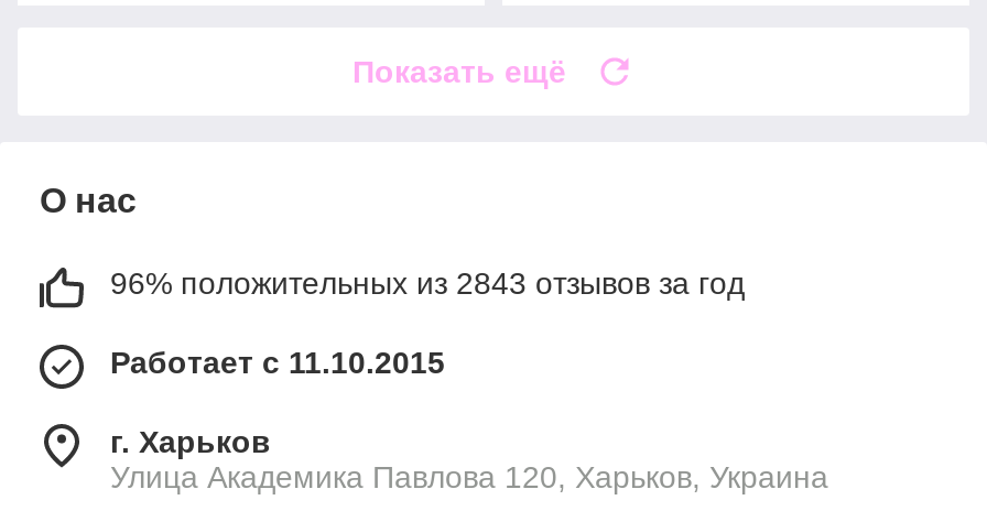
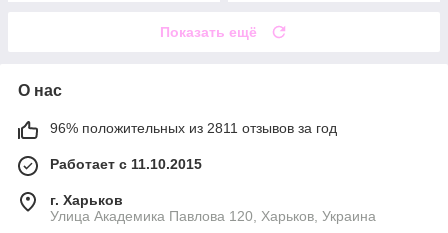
[110,265,745,300] 96% положительных из 2843 отзывов за год -> [50,120,337,136] 96% положительных из 2811 отзывов за год

